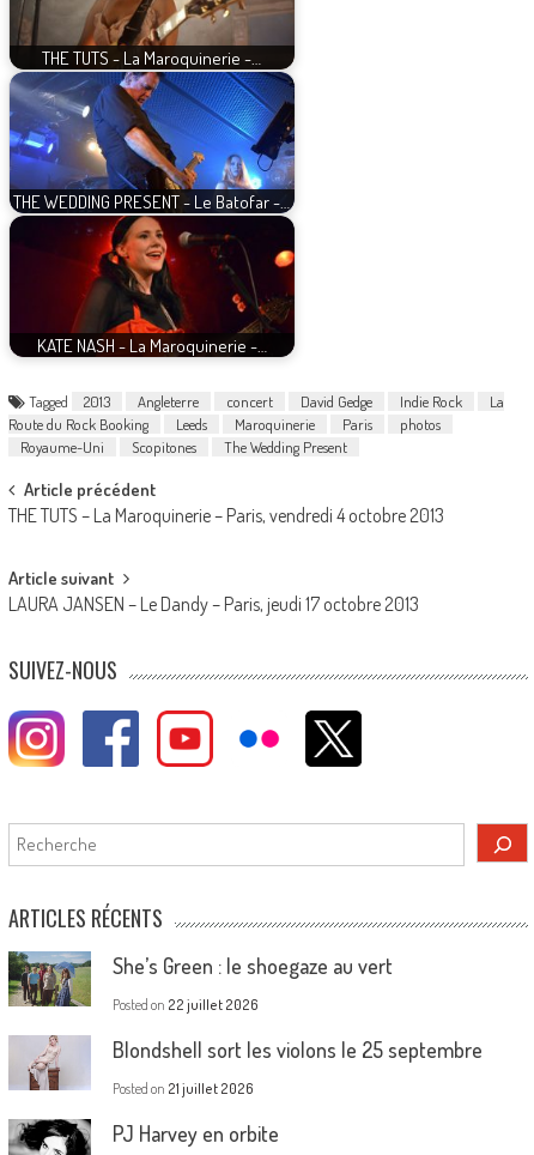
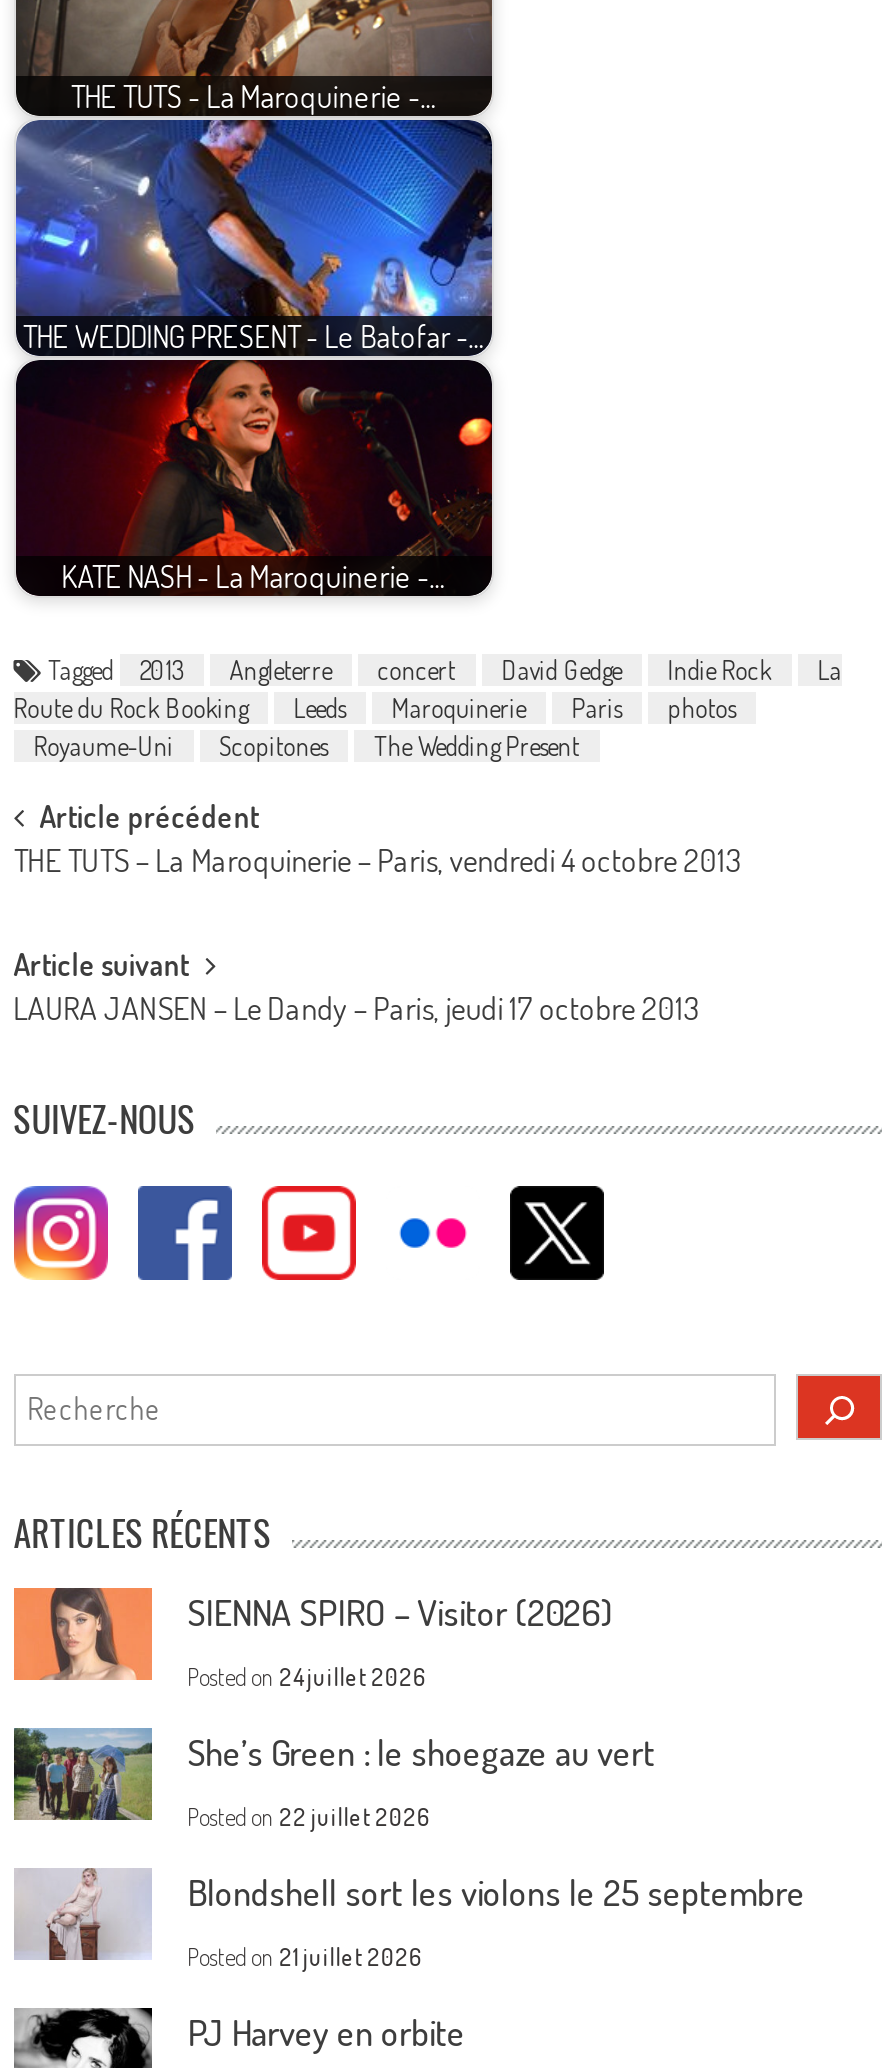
none -> [12,1586,613,1691] [image] | SIENNA SPIRO – Visitor (2026) | Posted on 24 juillet 2026

